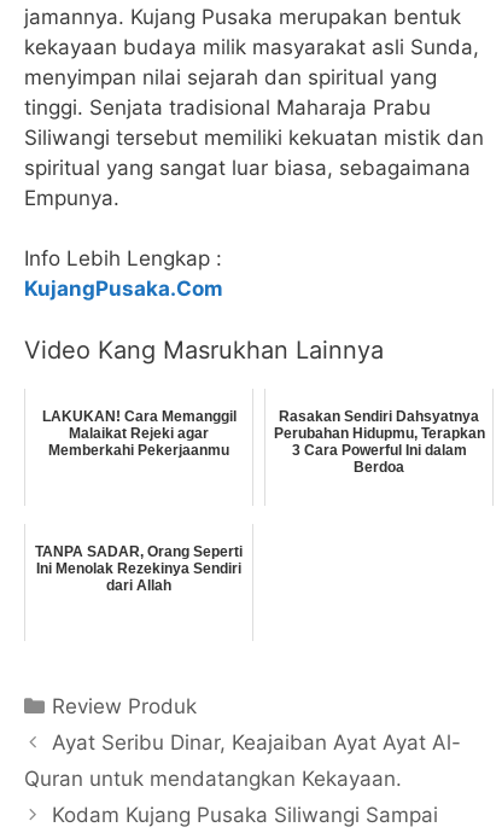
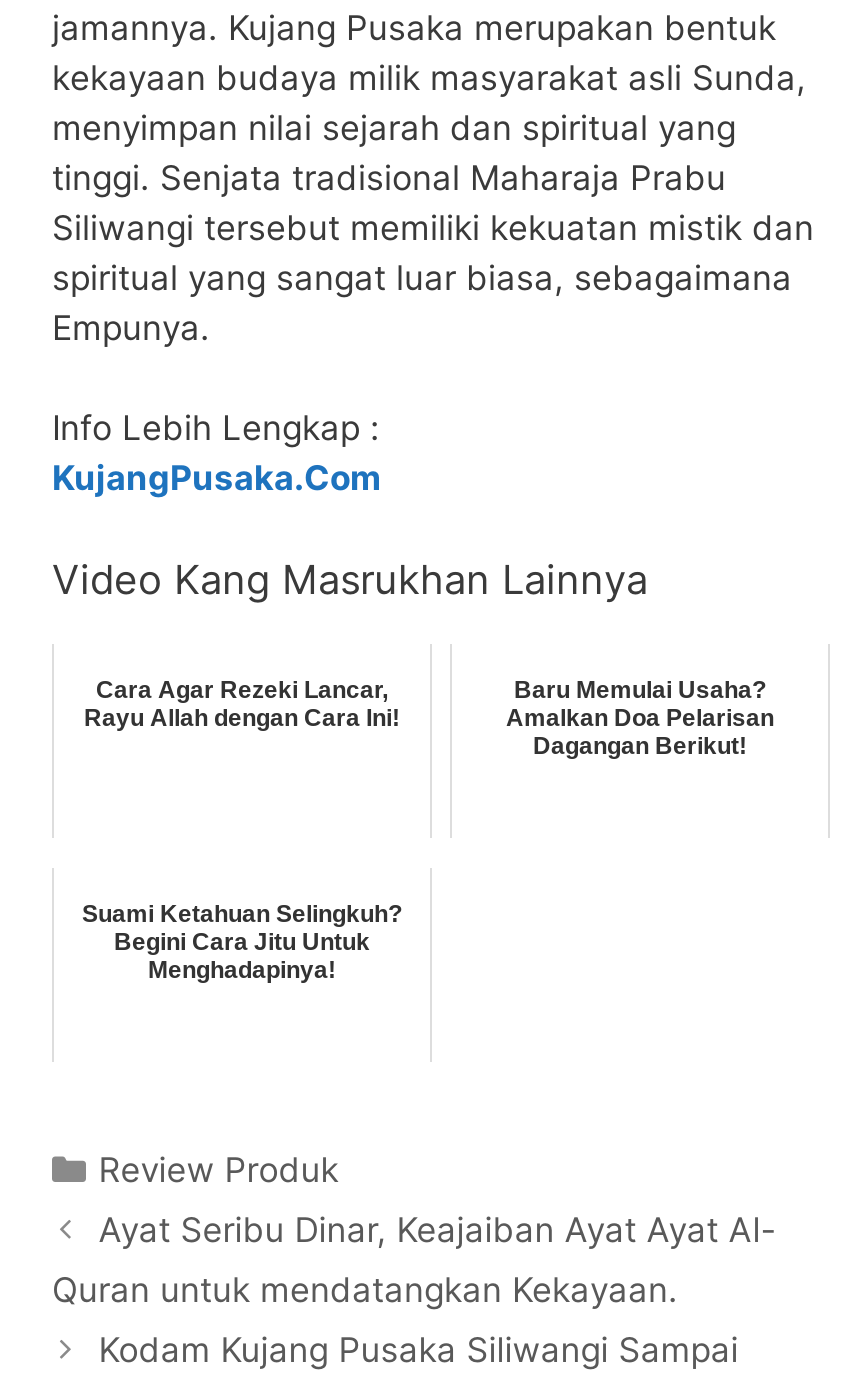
[42,407,236,458] LAKUKAN! Cara Memanggil | Malaikat Rejeki agar | Memberkahi Pekerjaanmu -> [84,675,400,731] Cara Agar Rezeki Lancar, | Rayu Allah dengan Cara Ini!
[273,407,485,475] Rasakan Sendiri Dahsyatnya | Perubahan Hidupmu, Terapkan | 3 Cara Powerful Ini dalam | Berdoa -> [506,675,774,759] Baru Memulai Usaha? | Amalkan Doa Pelarisan | Dagangan Berikut!
[35,543,243,593] TANPA SADAR, Orang Seperti | Ini Menolak Rezekinya Sendiri | dari Allah -> [82,899,402,983] Suami Ketahuan Selingkuh? | Begini Cara Jitu Untuk | Menghadapinya!

